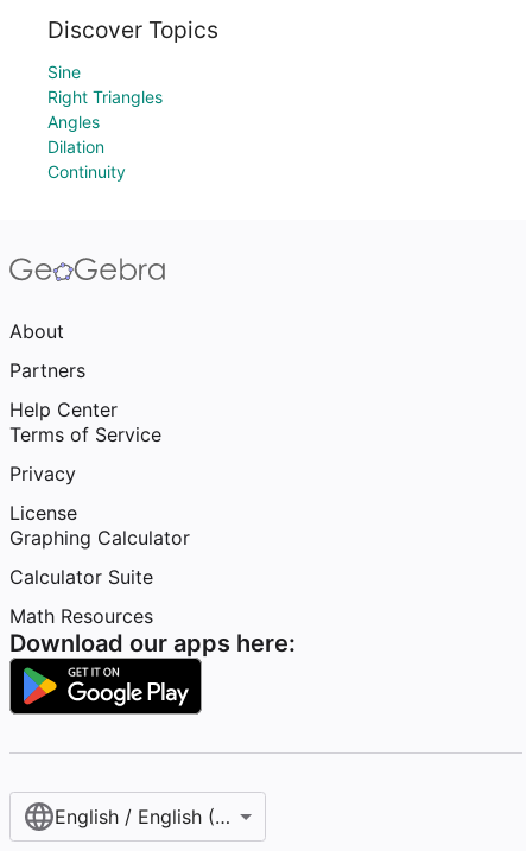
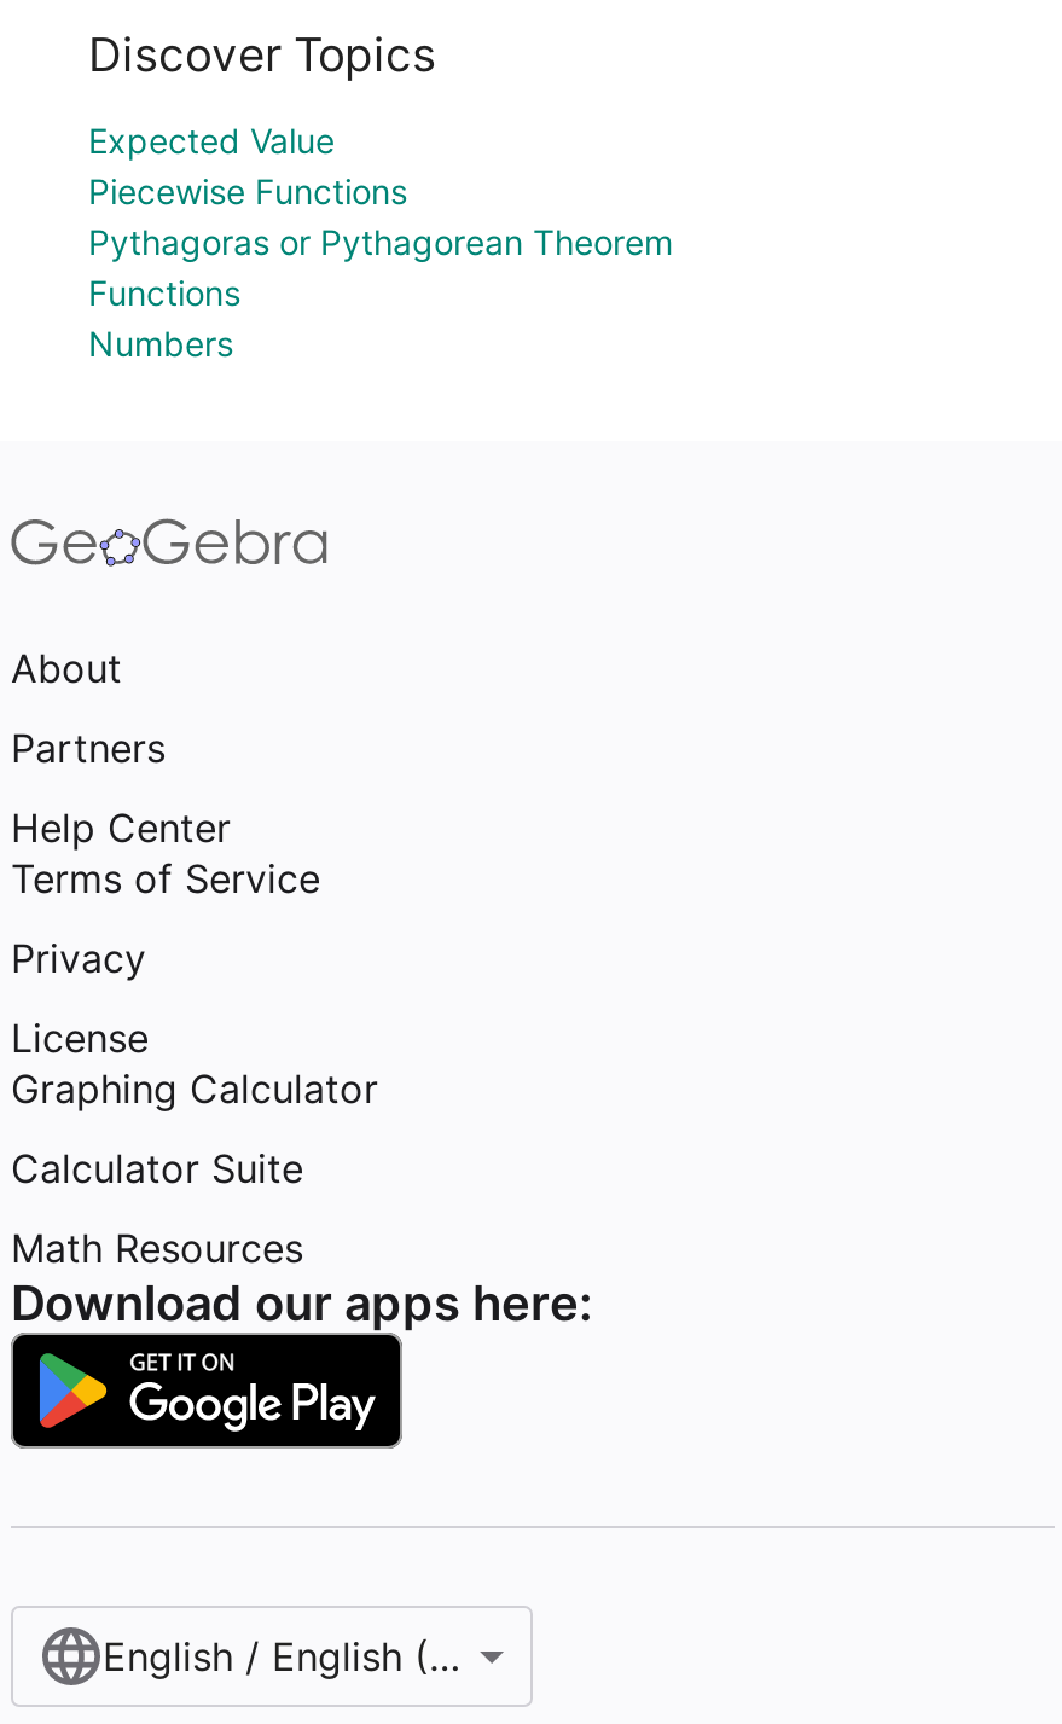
[47,62,163,182] Sine | Right Triangles | Angles | Dilation | Continuity -> [88,120,673,364] Expected Value | Piecewise Functions | Pythagoras or Pythagorean Theorem | Functions | Numbers

